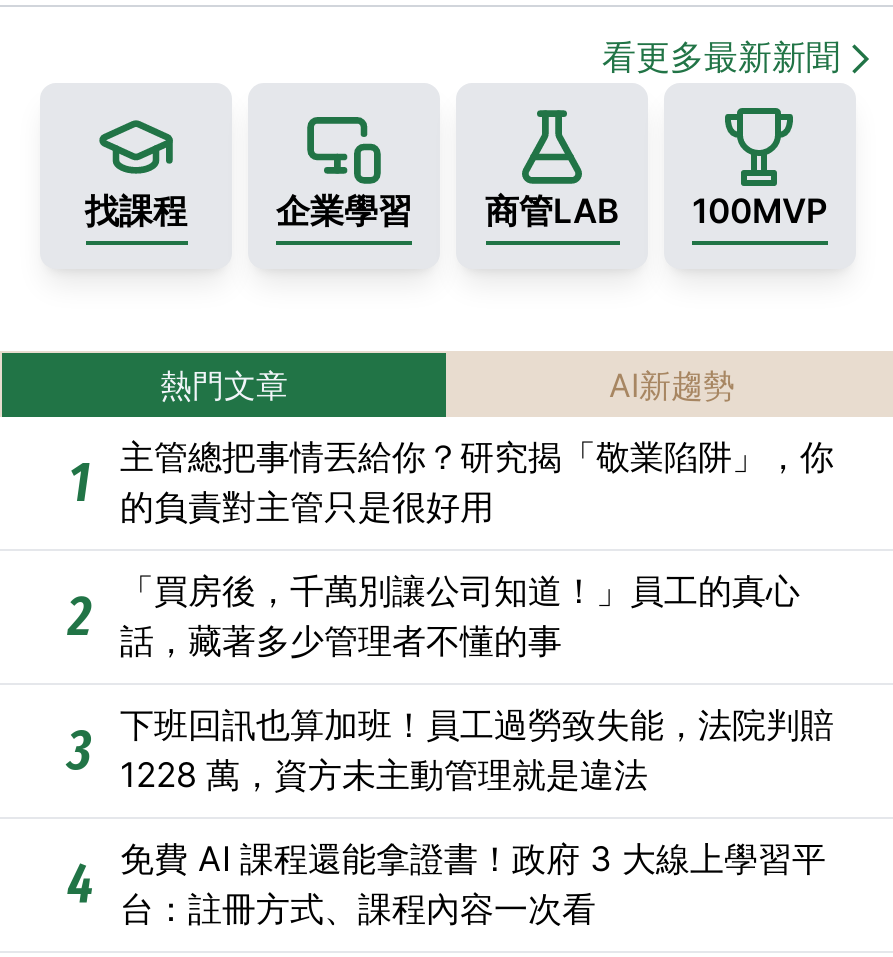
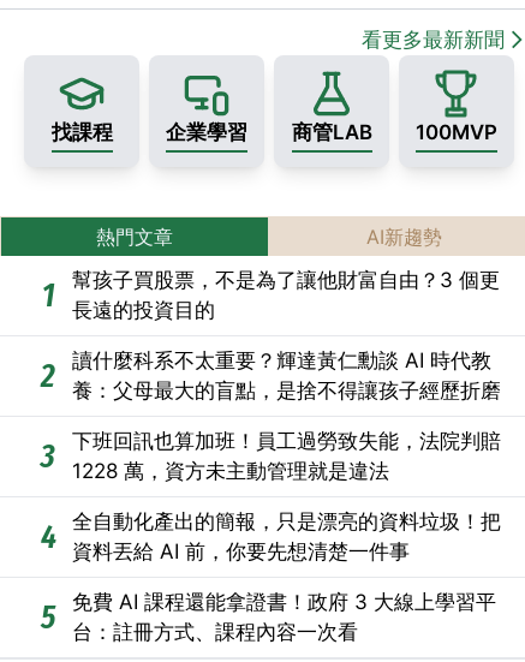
[120,437,834,527] 主管總把事情丟給你？研究揭「敬業陷阱」，你 | 的負責對主管只是很好用 -> [72,267,500,322] 幫孩子買股票，不是為了讓他財富自由？3 個更 | 長遠的投資目的
[120,571,800,661] 「買房後，千萬別讓公司知道！」員工的真心 | 話，藏著多少管理者不懂的事 -> [72,348,501,402] 讀什麼科系不太重要？輝達黃仁勳談 AI 時代教 | 養：父母最大的盲點，是捨不得讓孩子經歷折磨
none -> [41,509,501,636] 全自動化產出的簡報，只是漂亮的資料垃圾！把 | 資料丟給 AI 前，你要先想清楚一件事 | 5

